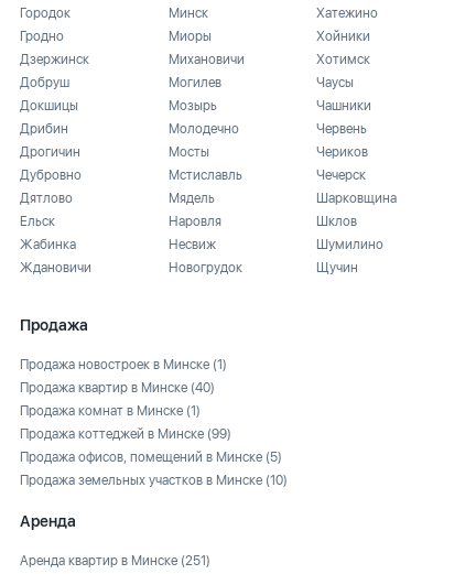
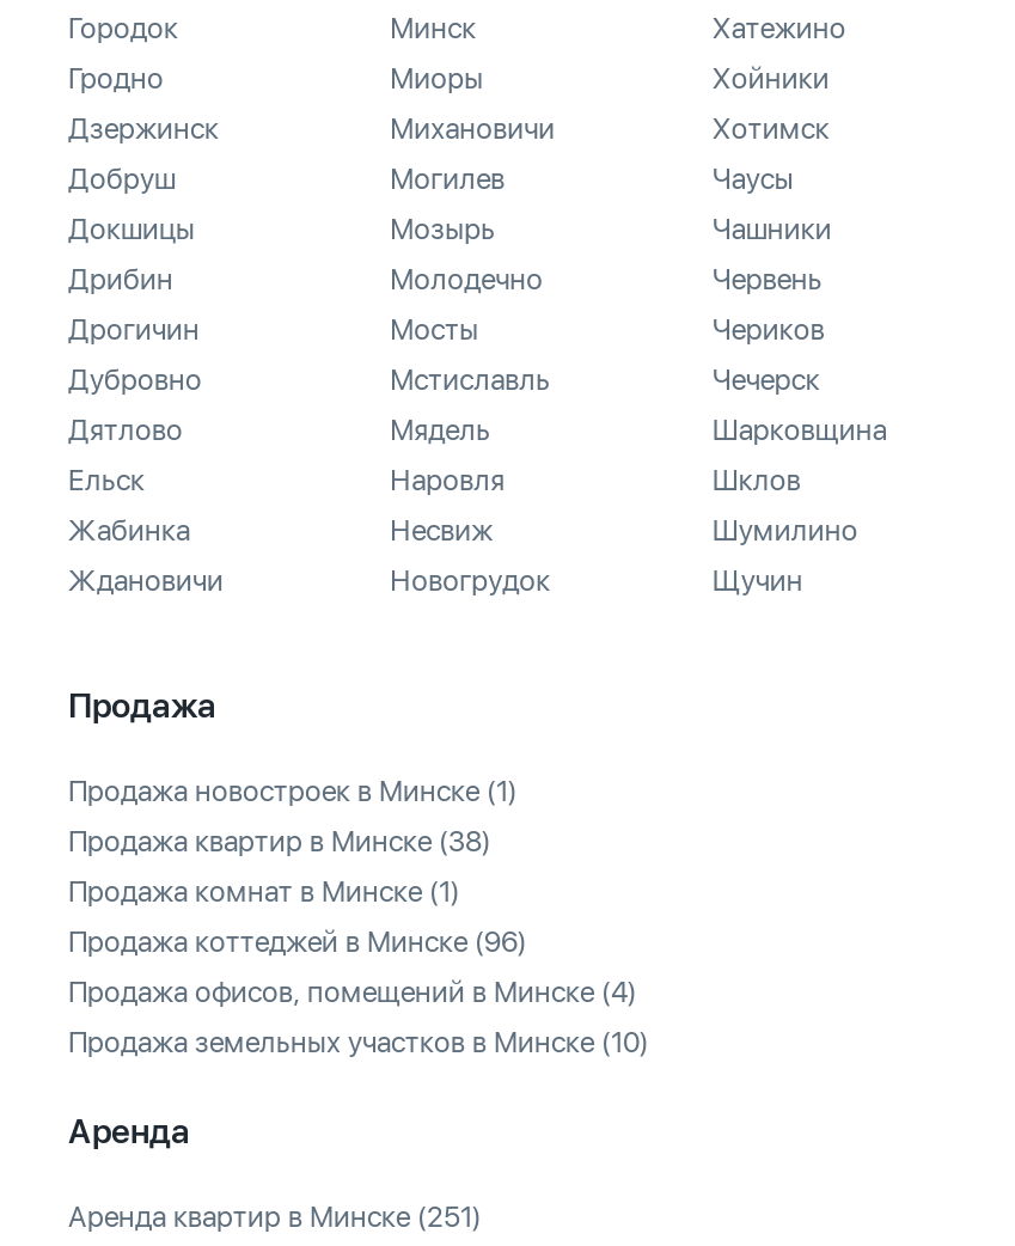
[20,380,215,396] Продажа квартир в Минске (40) -> [68,825,491,859] Продажа квартир в Минске (38)
[20,426,231,442] Продажа коттеджей в Минске (99) -> [68,926,527,959] Продажа коттеджей в Минске (96)
[20,450,282,465] Продажа офисов, помещений в Минске (5) -> [68,976,637,1009] Продажа офисов, помещений в Минске (4)

